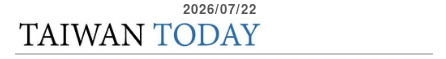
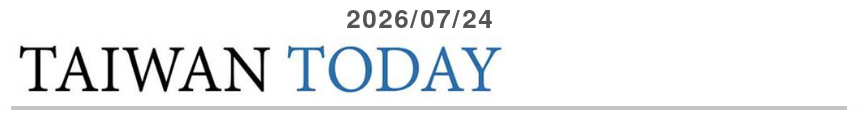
[183,0,257,18] 2026/07/22 -> [346,0,494,36] 2026/07/24

